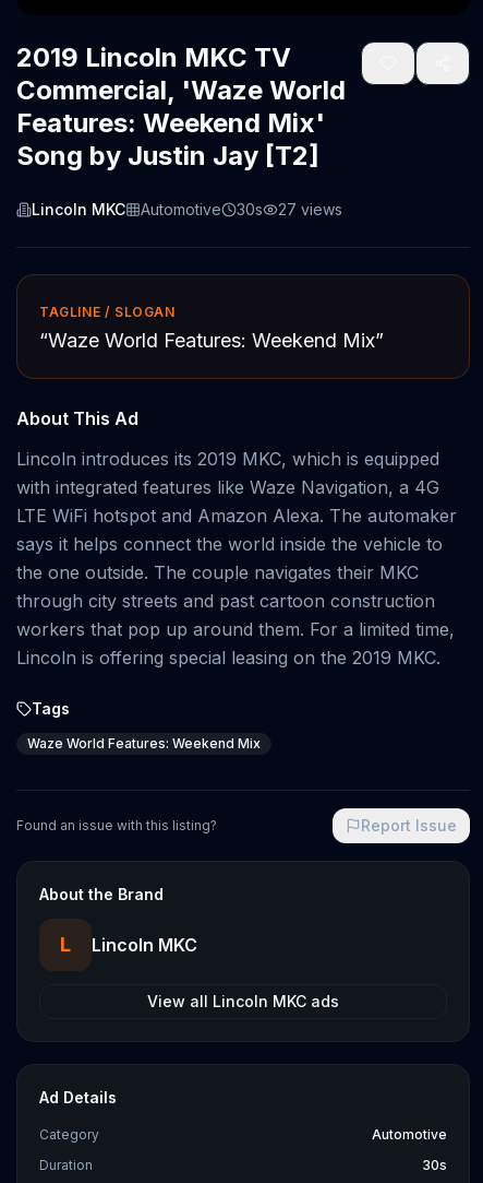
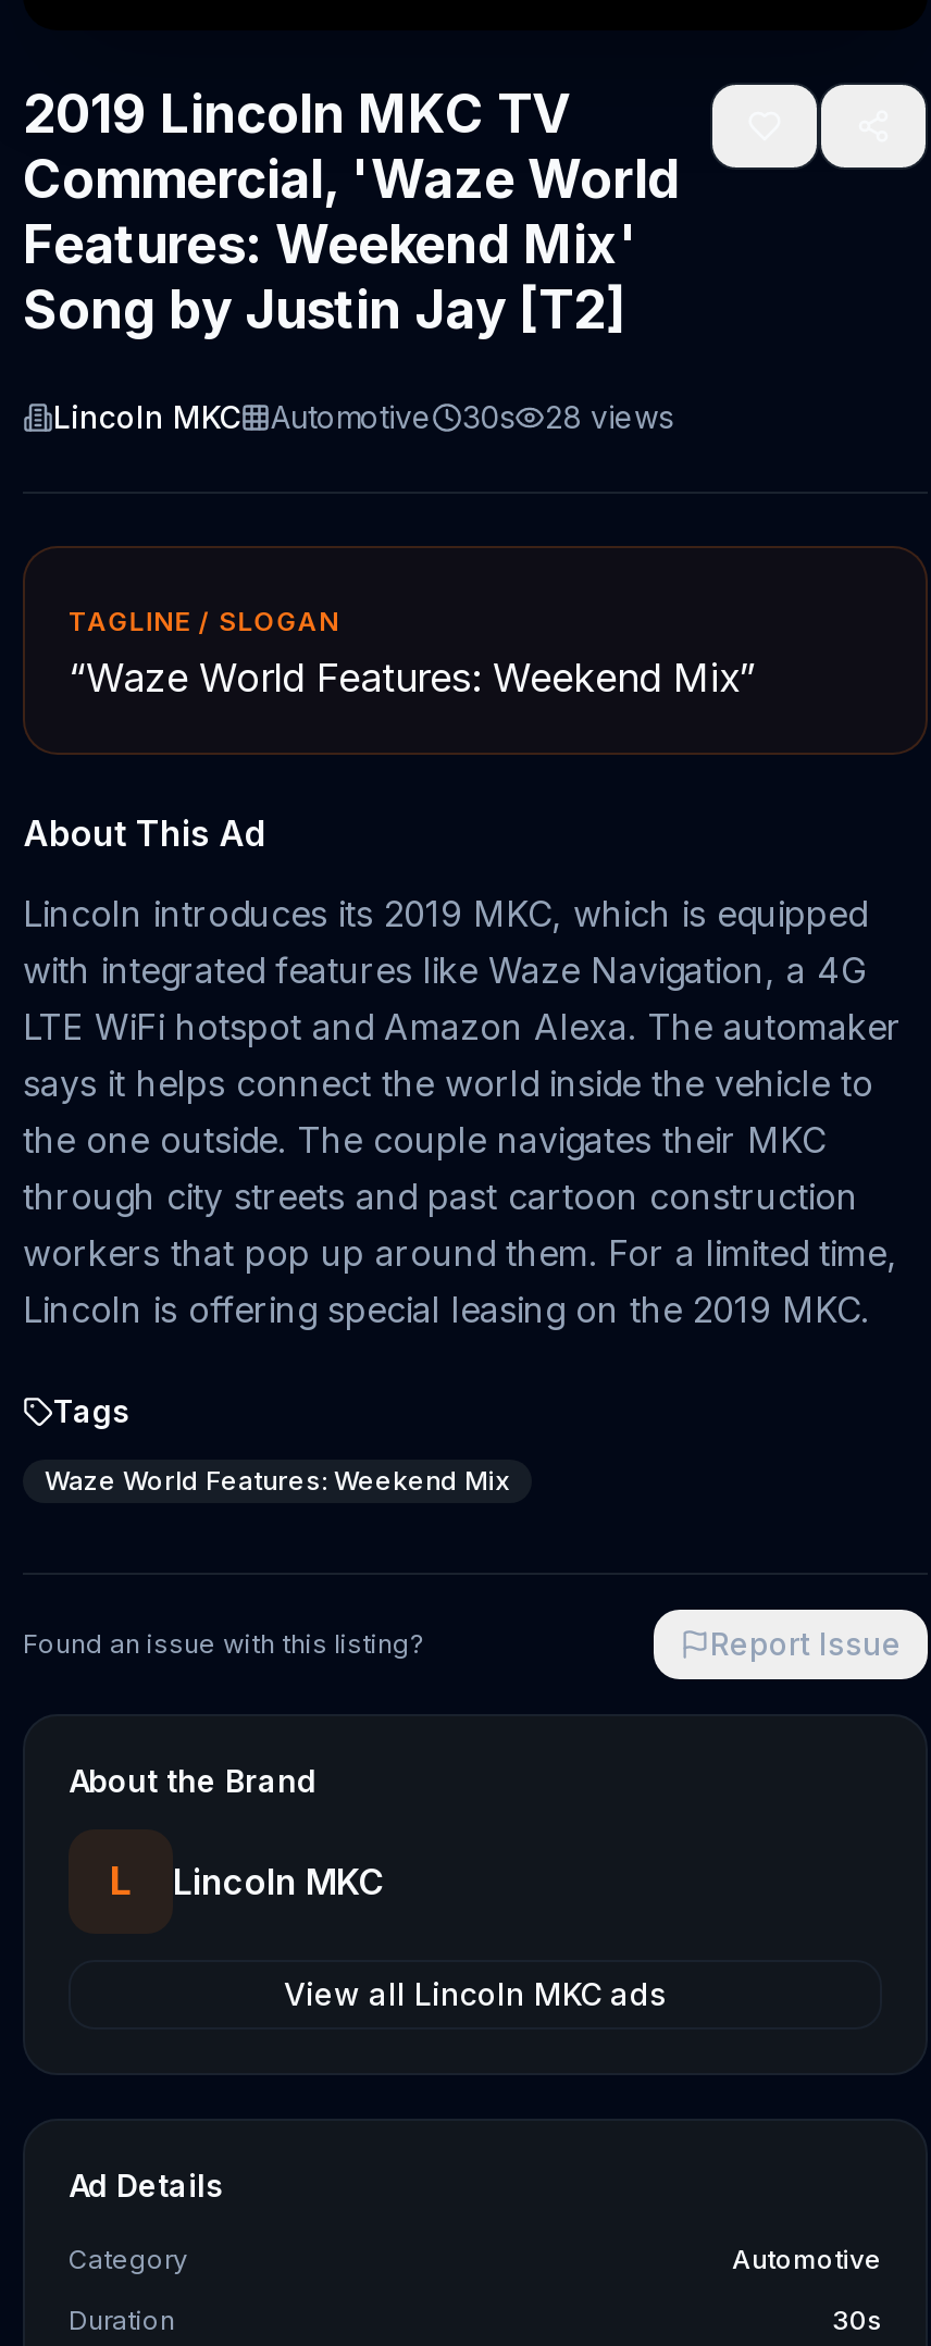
[32,200,342,218] Lincoln MKC Automotive 30s 27 views -> [53,398,673,435] Lincoln MKC Automotive 30s 28 views

